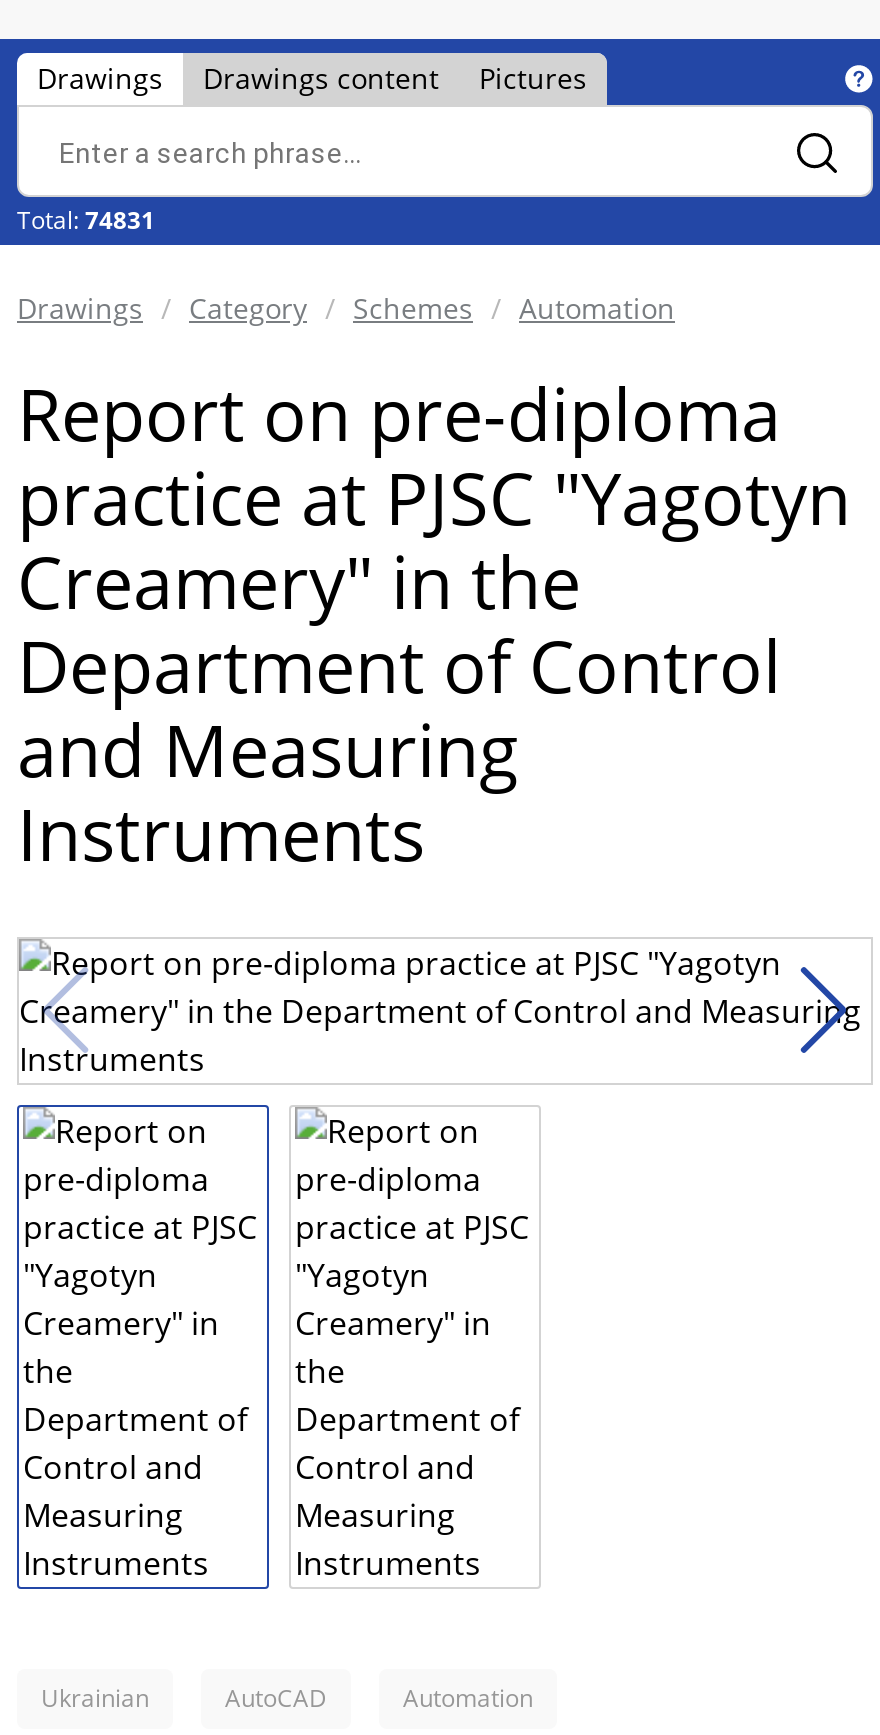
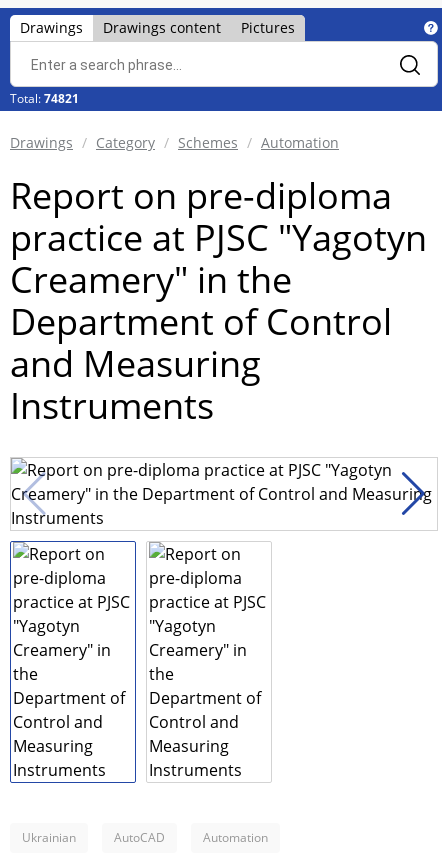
[17,203,155,237] Total: 74831 -> [10,90,79,107] Total: 74821

